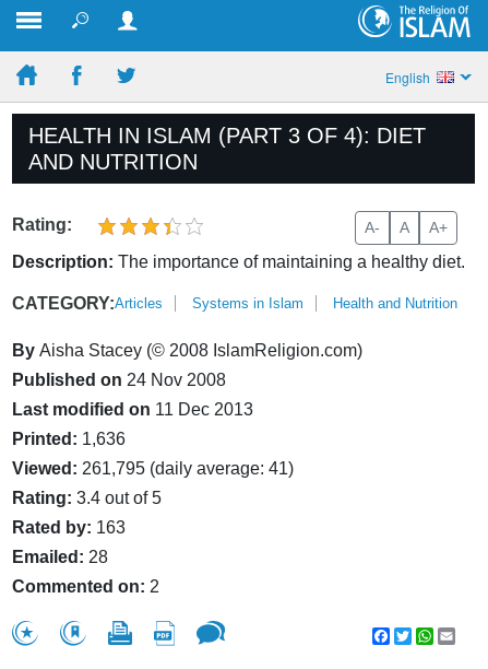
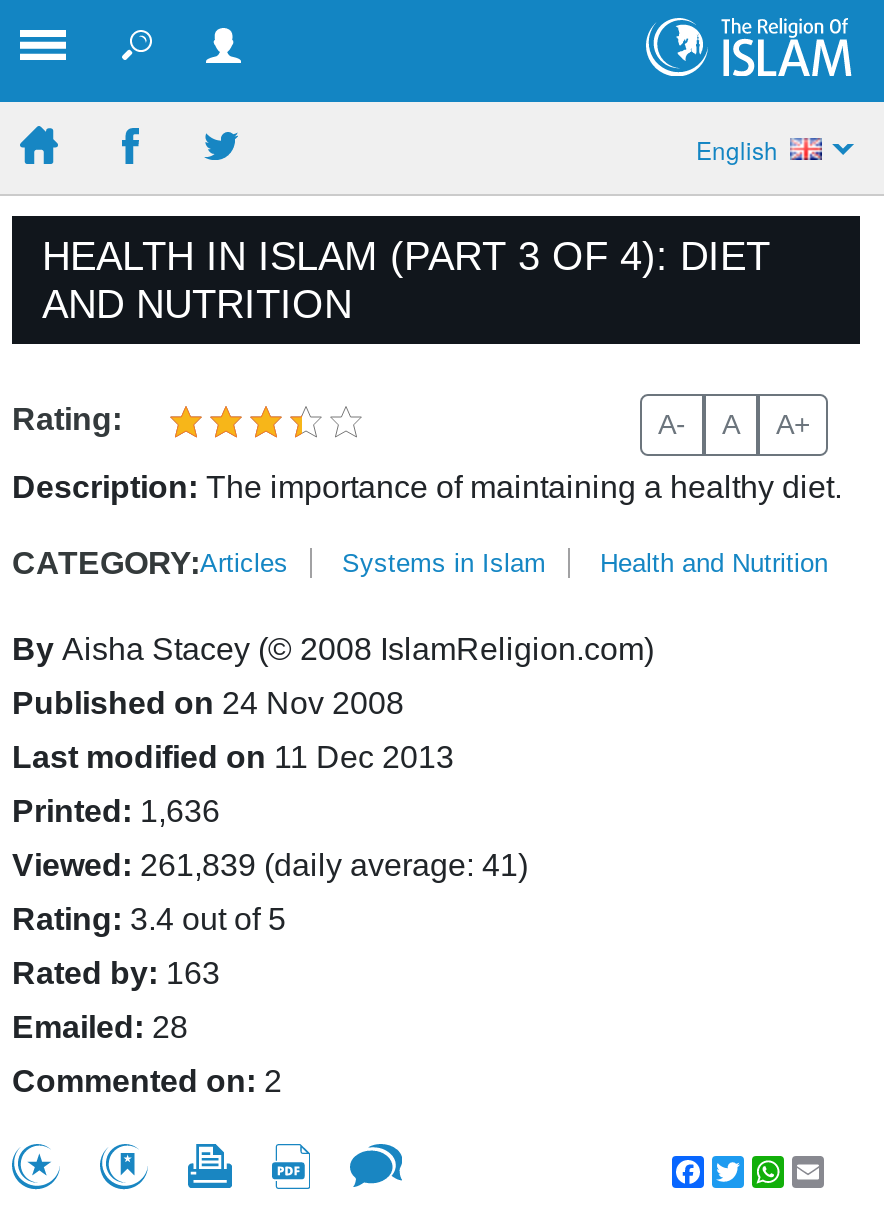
[12,459,294,478] Viewed: 261,795 (daily average: 41) -> [12,848,528,882] Viewed: 261,839 (daily average: 41)

